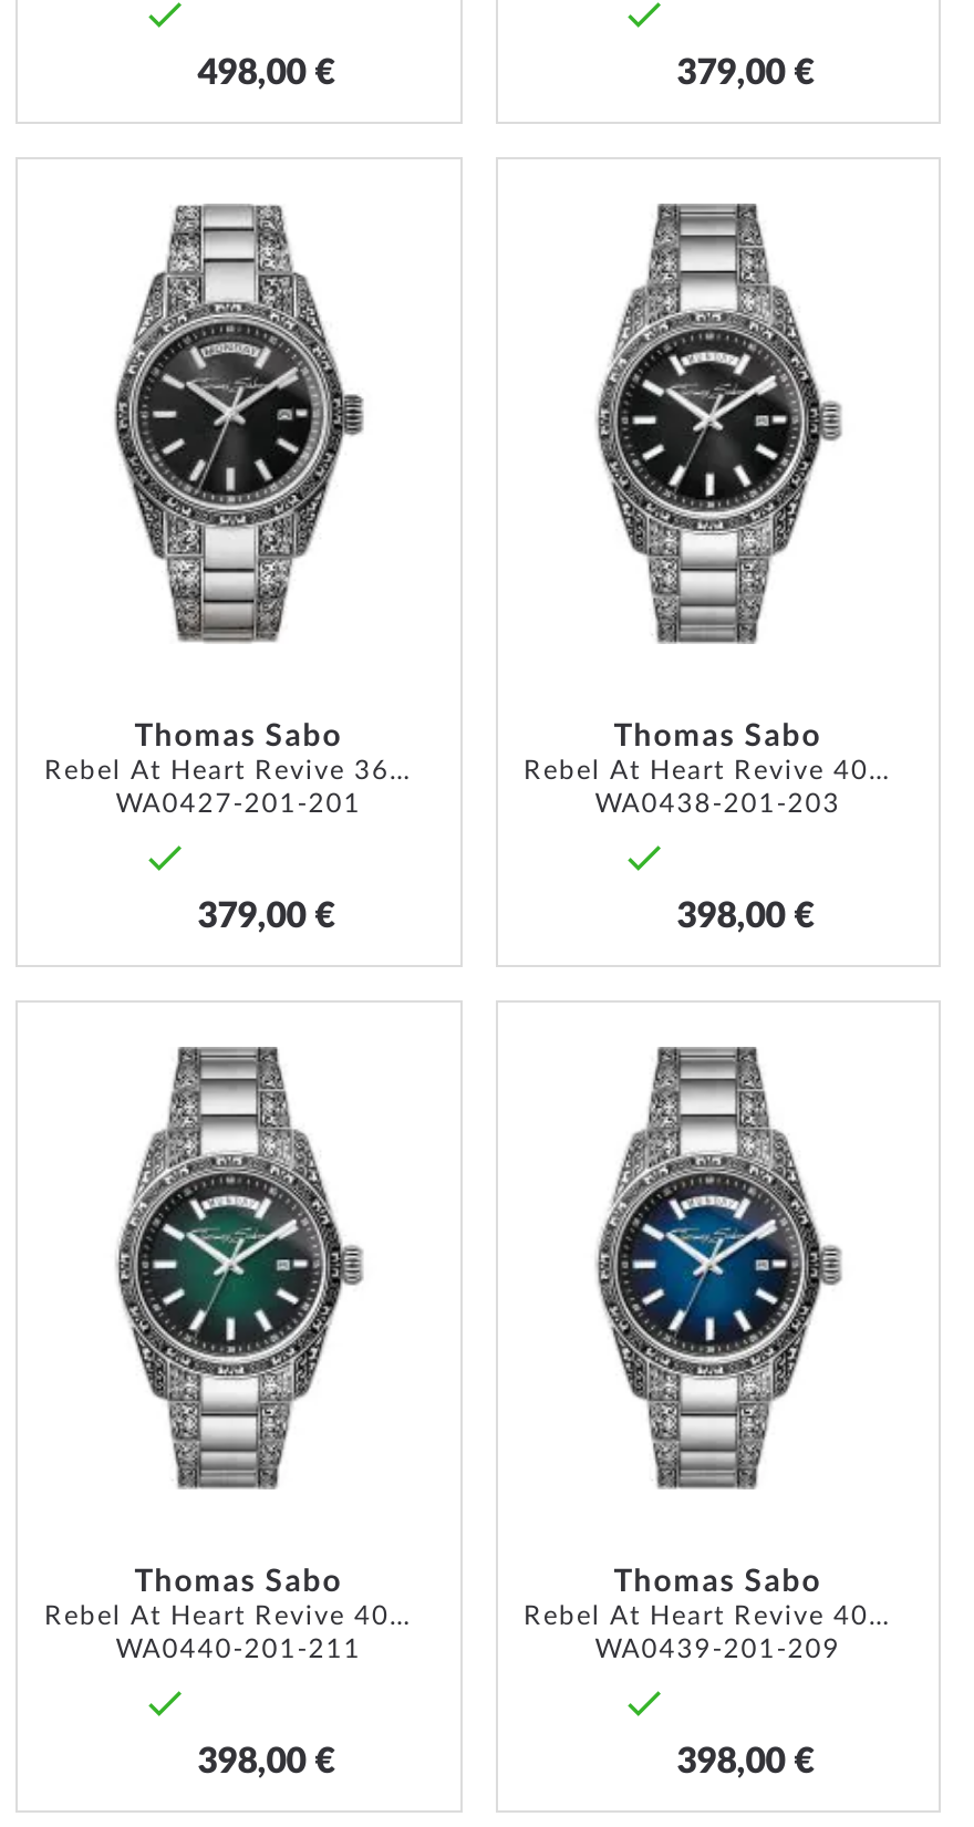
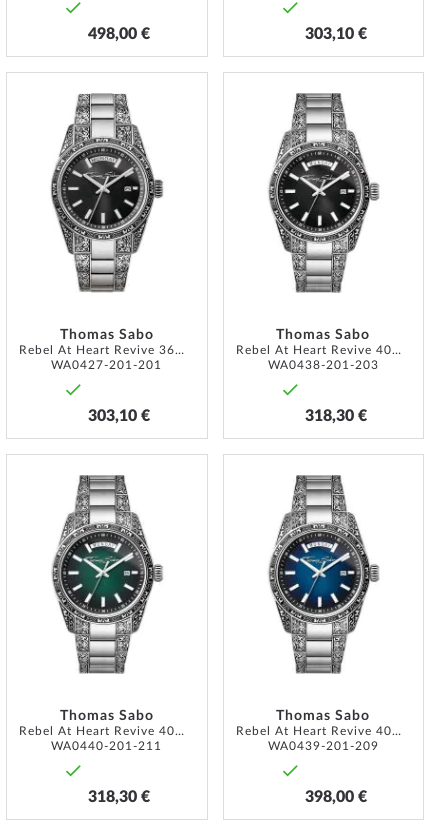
[677,54,814,90] 379,00 € -> [305,26,367,42] 303,10 €
[197,899,335,934] 379,00 € -> [88,407,150,423] 303,10 €
[677,899,814,934] 398,00 € -> [305,407,367,423] 318,30 €
[197,1743,335,1778] 398,00 € -> [88,789,150,805] 318,30 €

